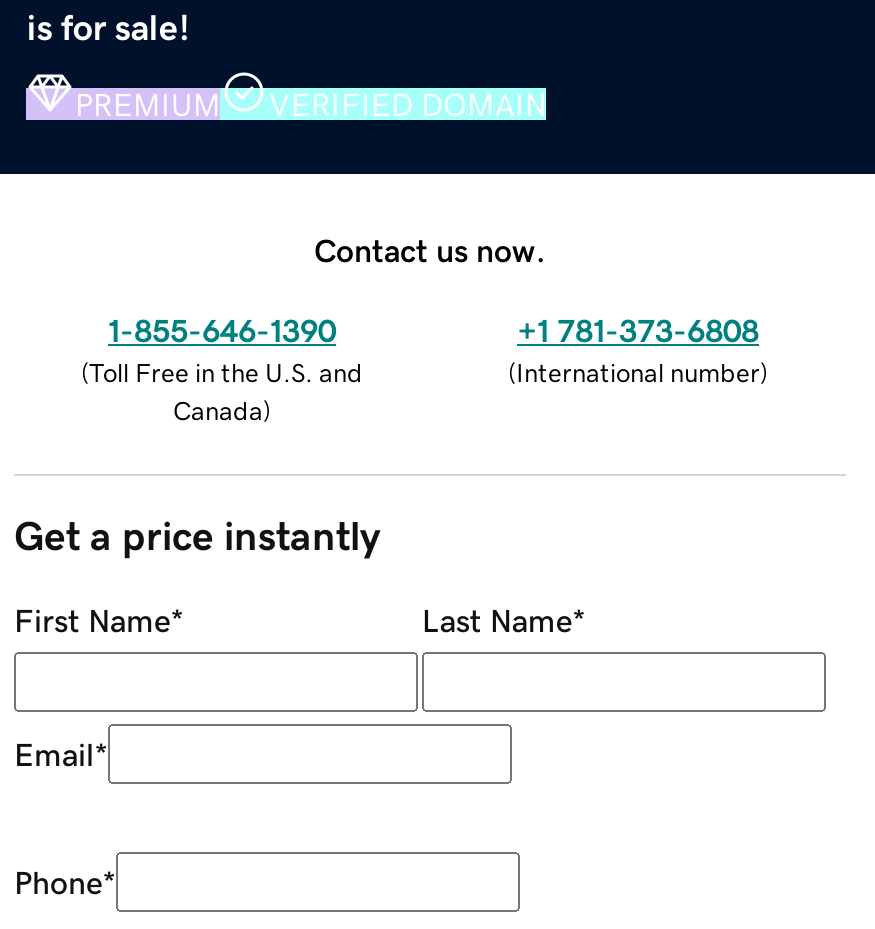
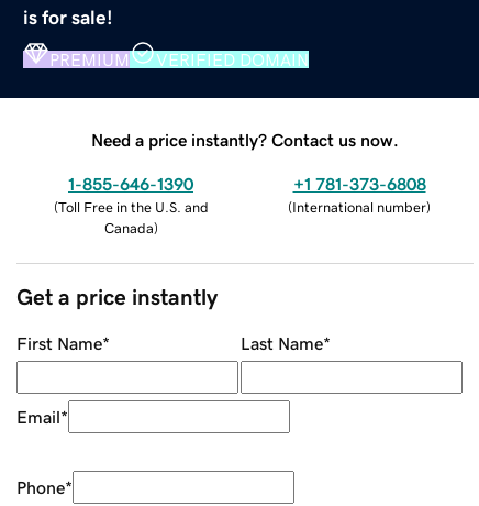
[314,233,546,265] Contact us now. -> [91,130,399,148] Need a price instantly? Contact us now.

